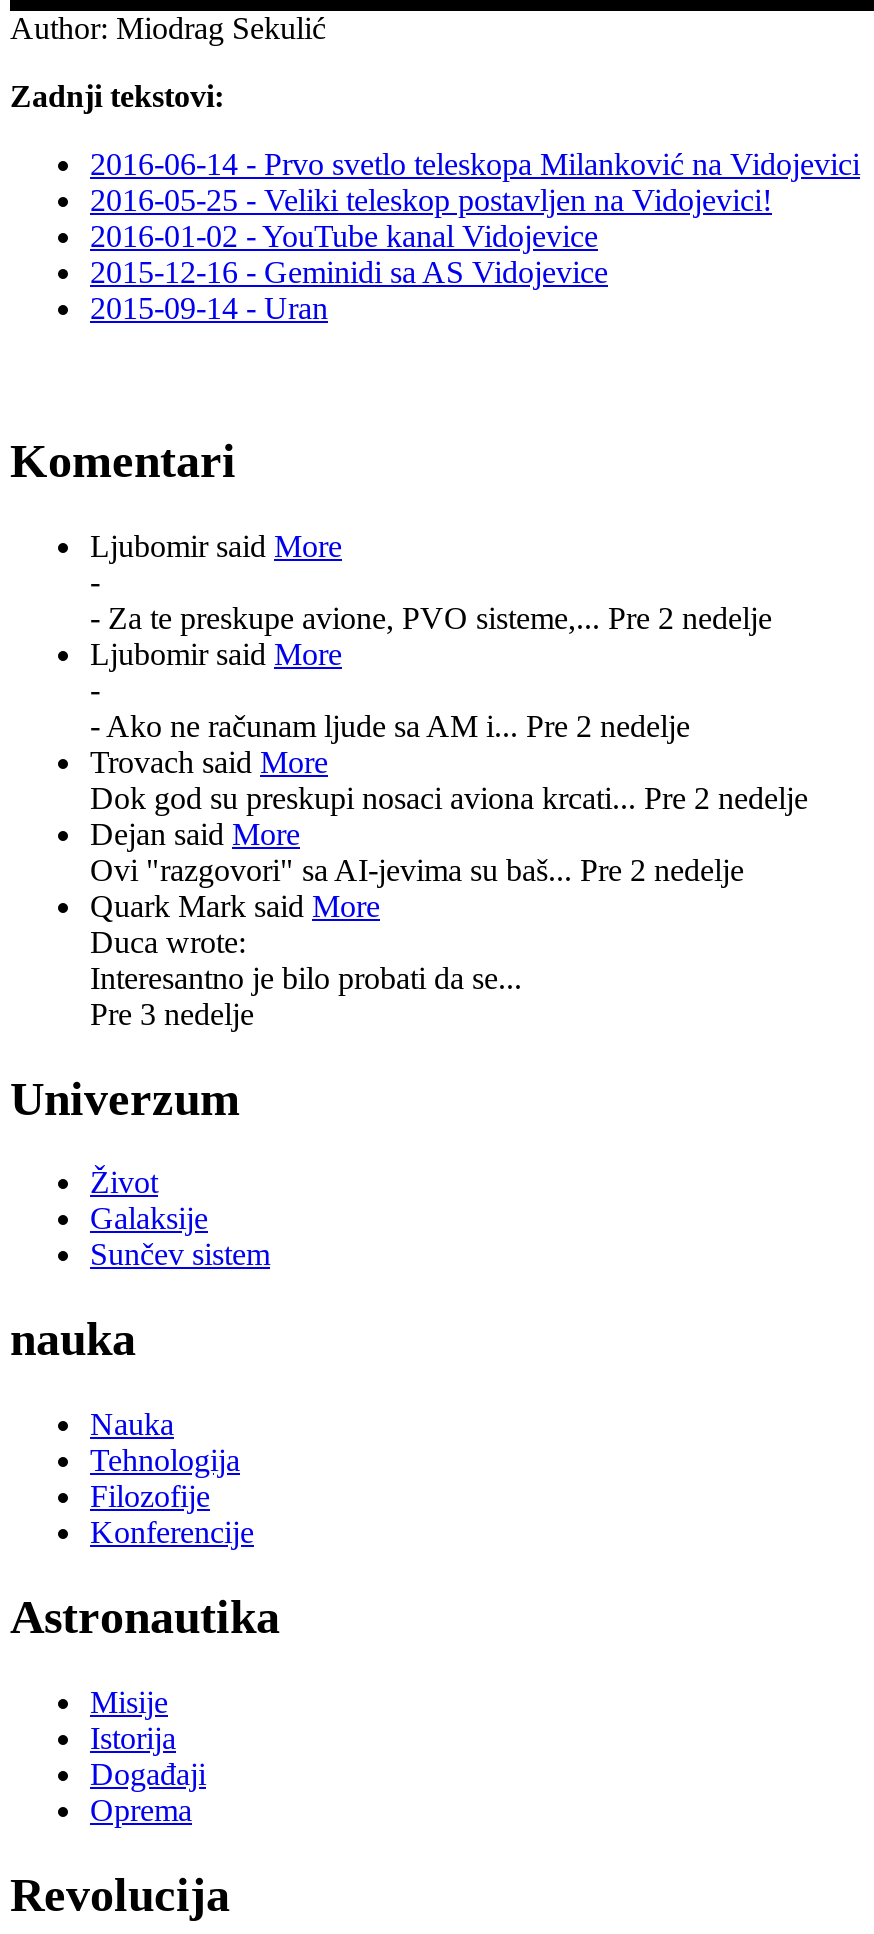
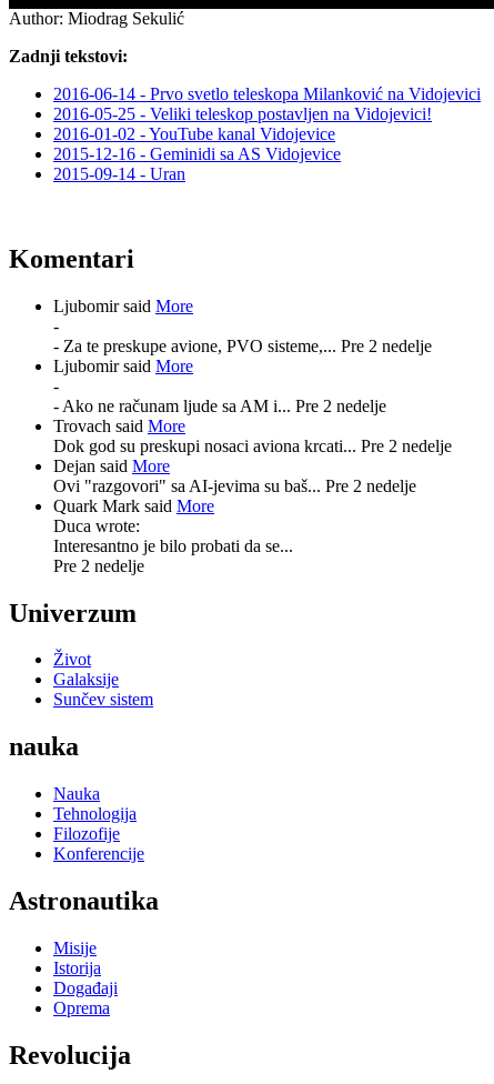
[90,996,254,1030] Pre 3 nedelje -> [53,556,144,575] Pre 2 nedelje

